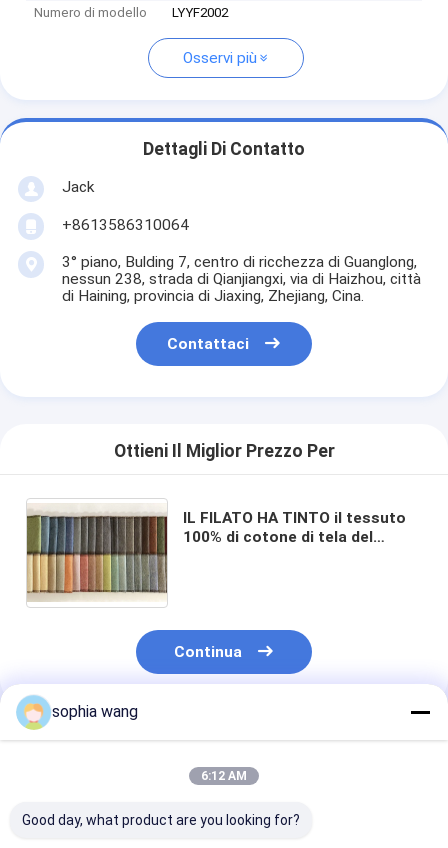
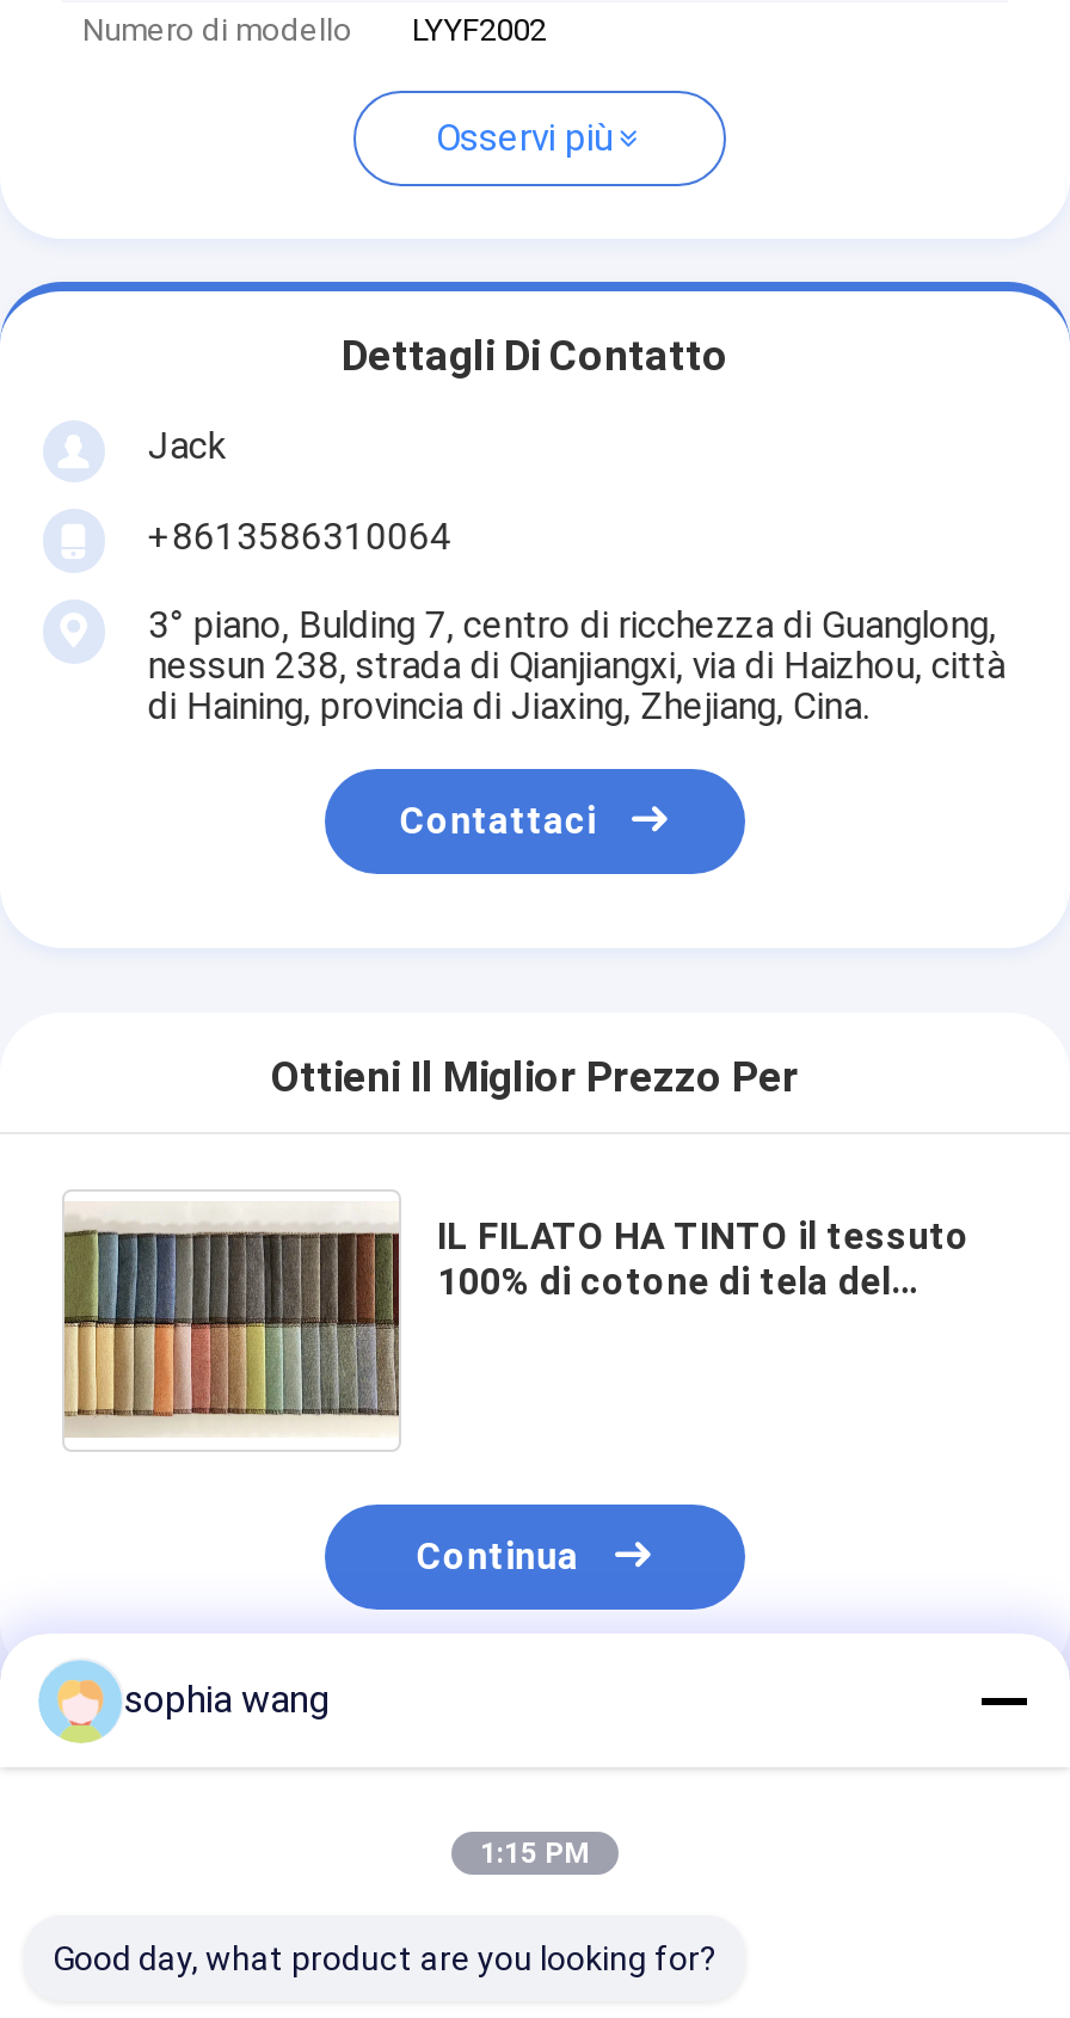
[201,769,247,783] 6:12 AM -> [480,1836,590,1870] 1:15 PM

